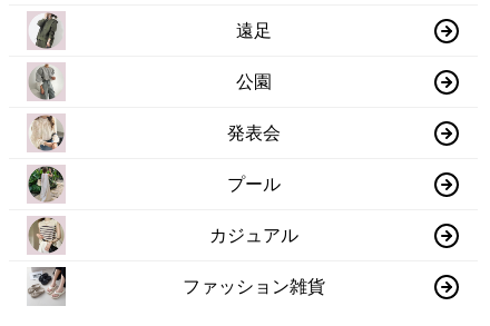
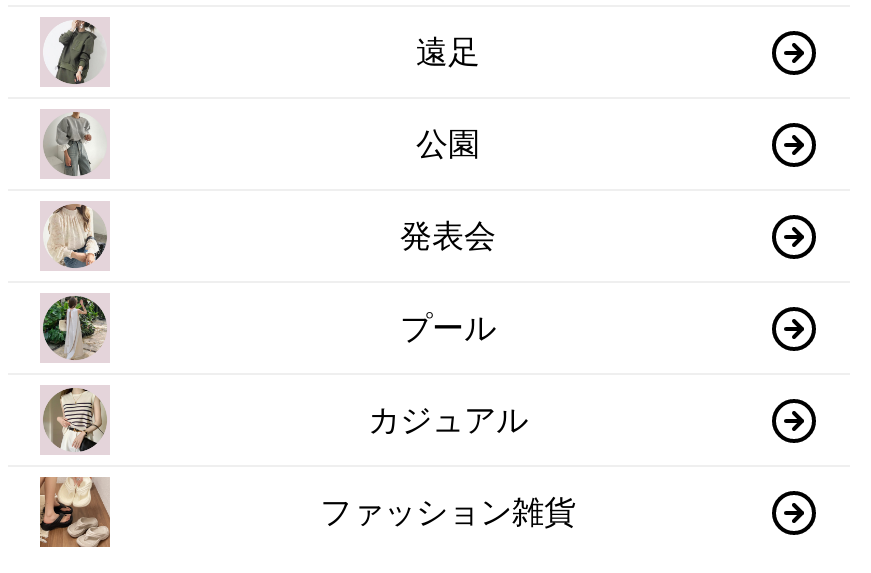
[27,266,67,306] [image] -> [38,475,110,549] [image]

